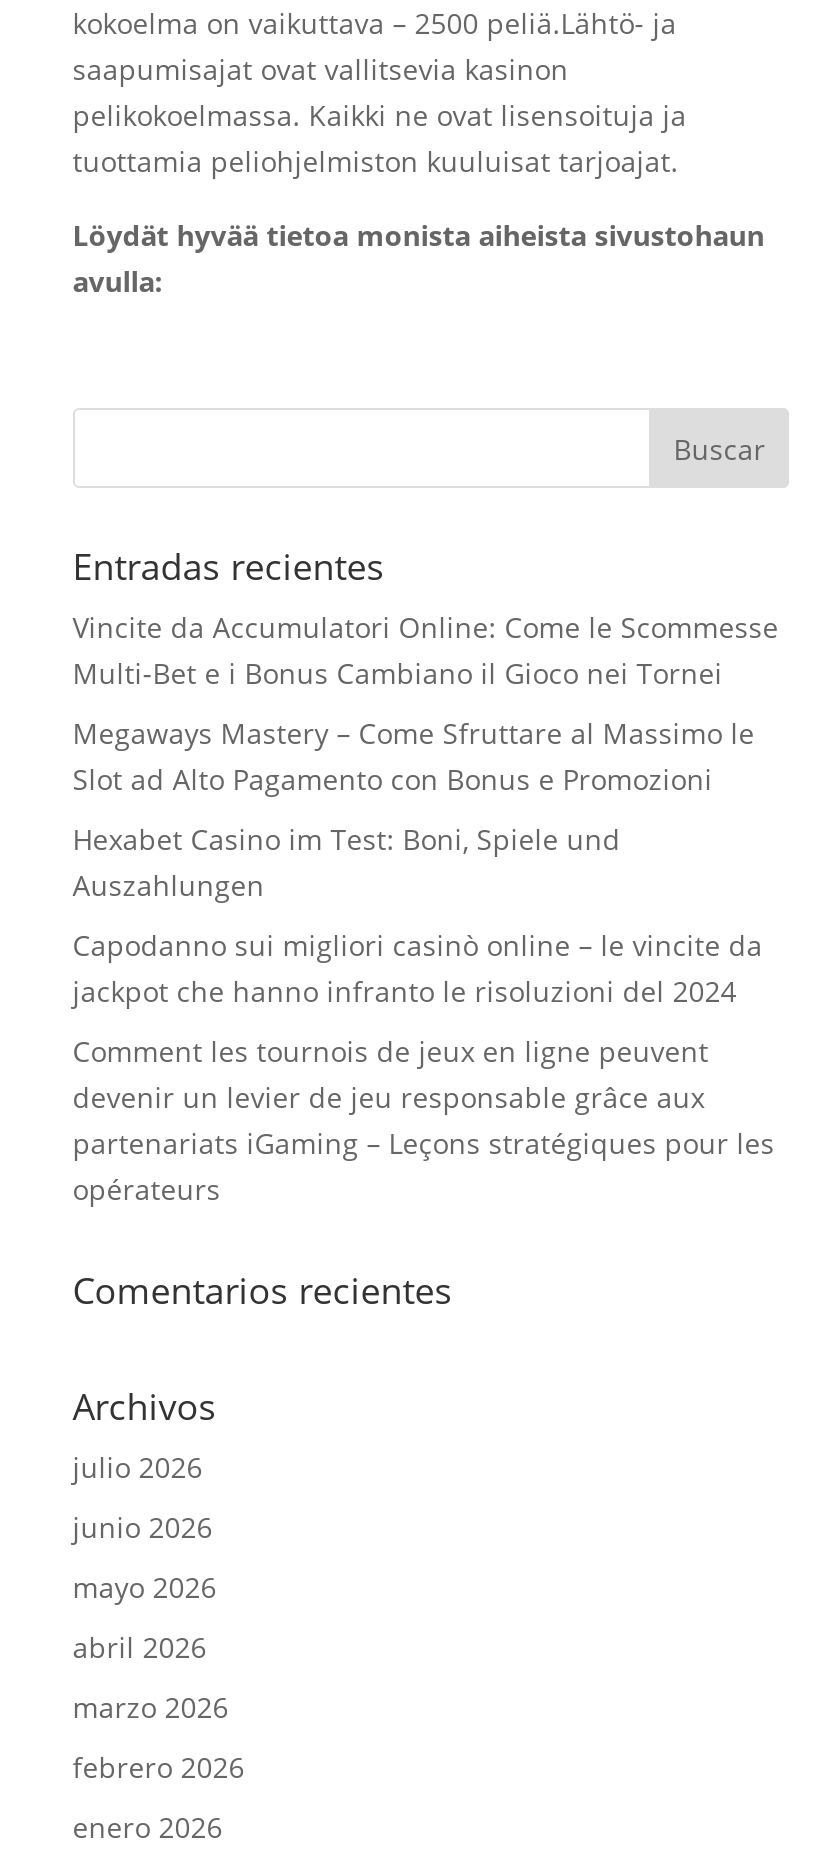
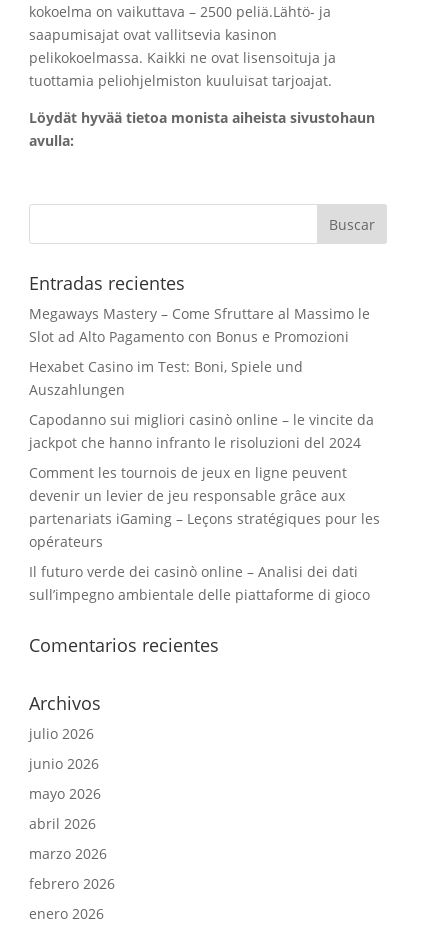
[73,608,779,692] Vincite da Accumulatori Online: Come le Scommesse | Multi‑Bet e i Bonus Cambiano il Gioco nei Tornei -> none
moved [73,714,775,1208] -> [29,304,380,551]: Megaways Mastery – Come Sfruttare al Massimo le | Slot ad Alto Pagamento con Bonus e Promozioni | Hexabet Casino im Test: Boni, Spiele und | ... | partenariats iGaming – Leçons stratégiques pour les | opérateurs
none -> [29,562,370,604] Il futuro verde dei casinò online – Analisi dei dati | sull’impegno ambientale delle piattaforme di gioco

